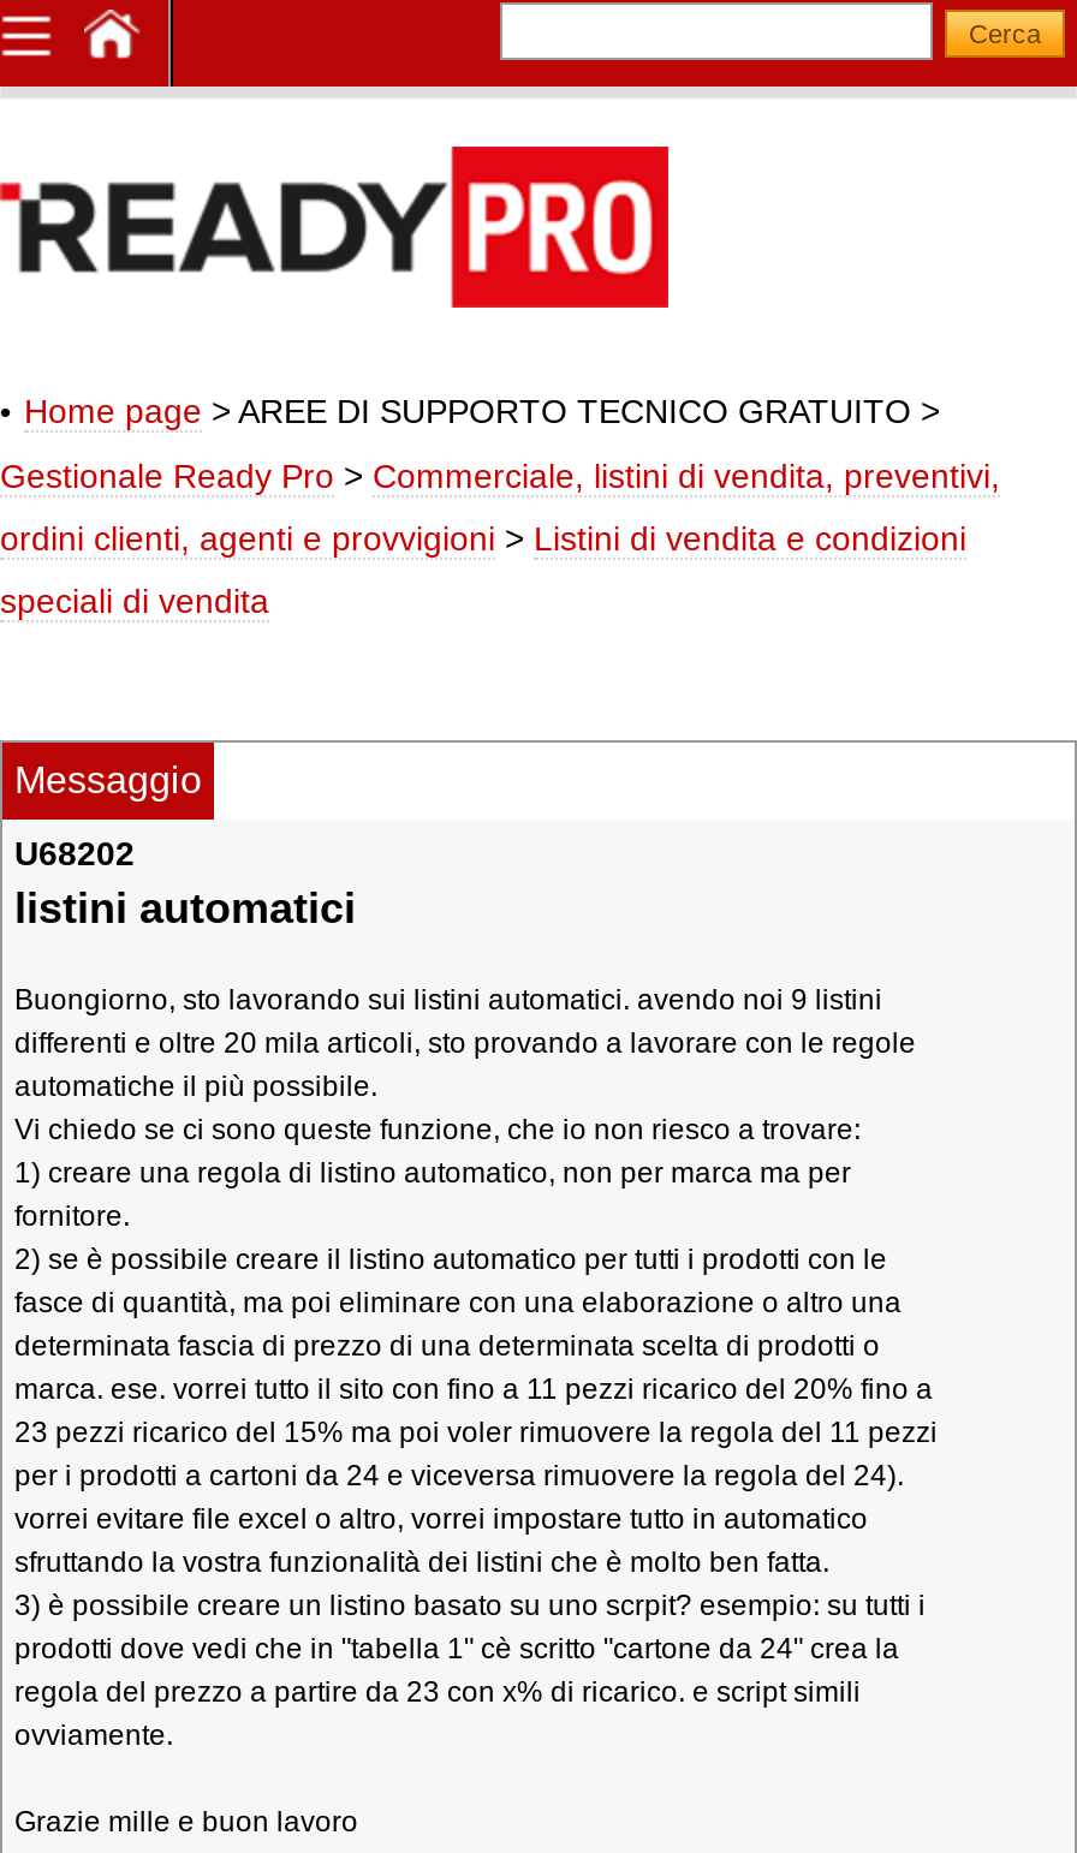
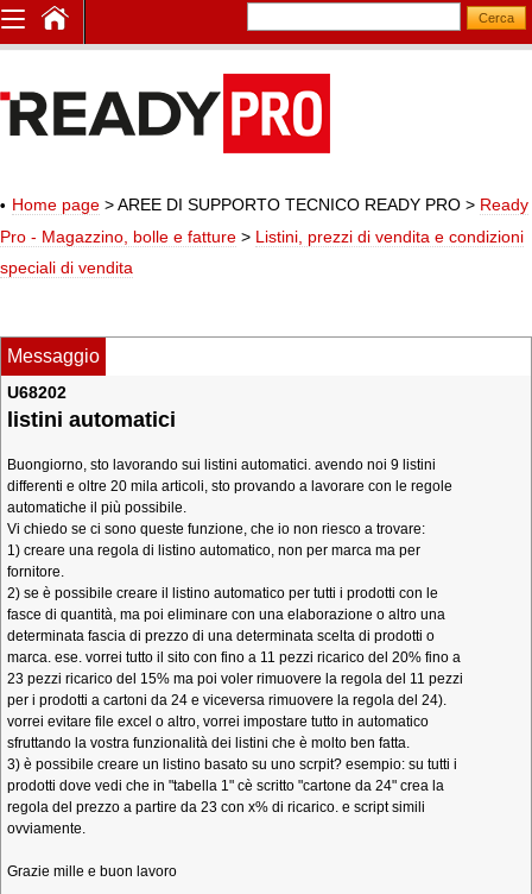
[0,392,1000,558] Home page > AREE DI SUPPORTO TECNICO GRATUITO > | Gestionale Ready Pro > Commerciale, listini di vendita, preventivi, | ordini clienti, agenti e provvigioni > Listini di vendita e condizioni -> [0,195,528,246] Home page > AREE DI SUPPORTO TECNICO READY PRO > Ready | Pro - Magazzino, bolle e fatture > Listini, prezzi di vendita e condizioni

